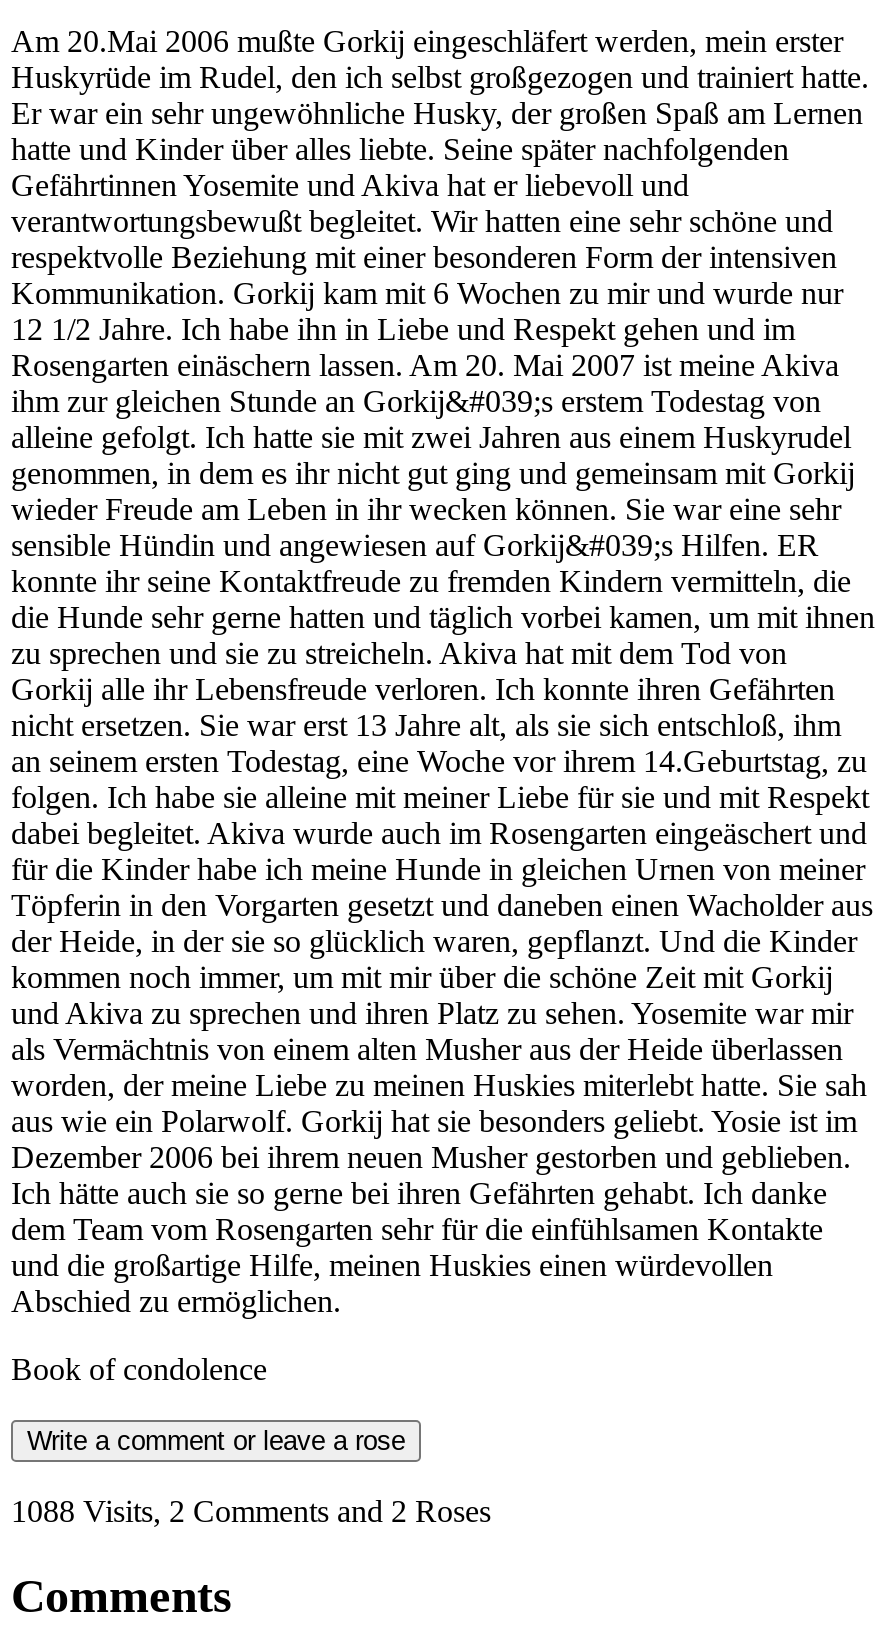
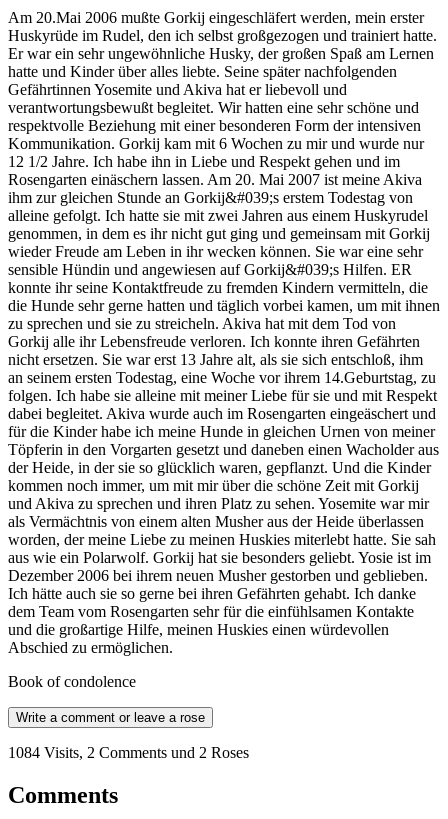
[11,1495,491,1529] 1088 Visits, 2 Comments and 2 Roses -> [8,744,249,761] 1084 Visits, 2 Comments und 2 Roses

